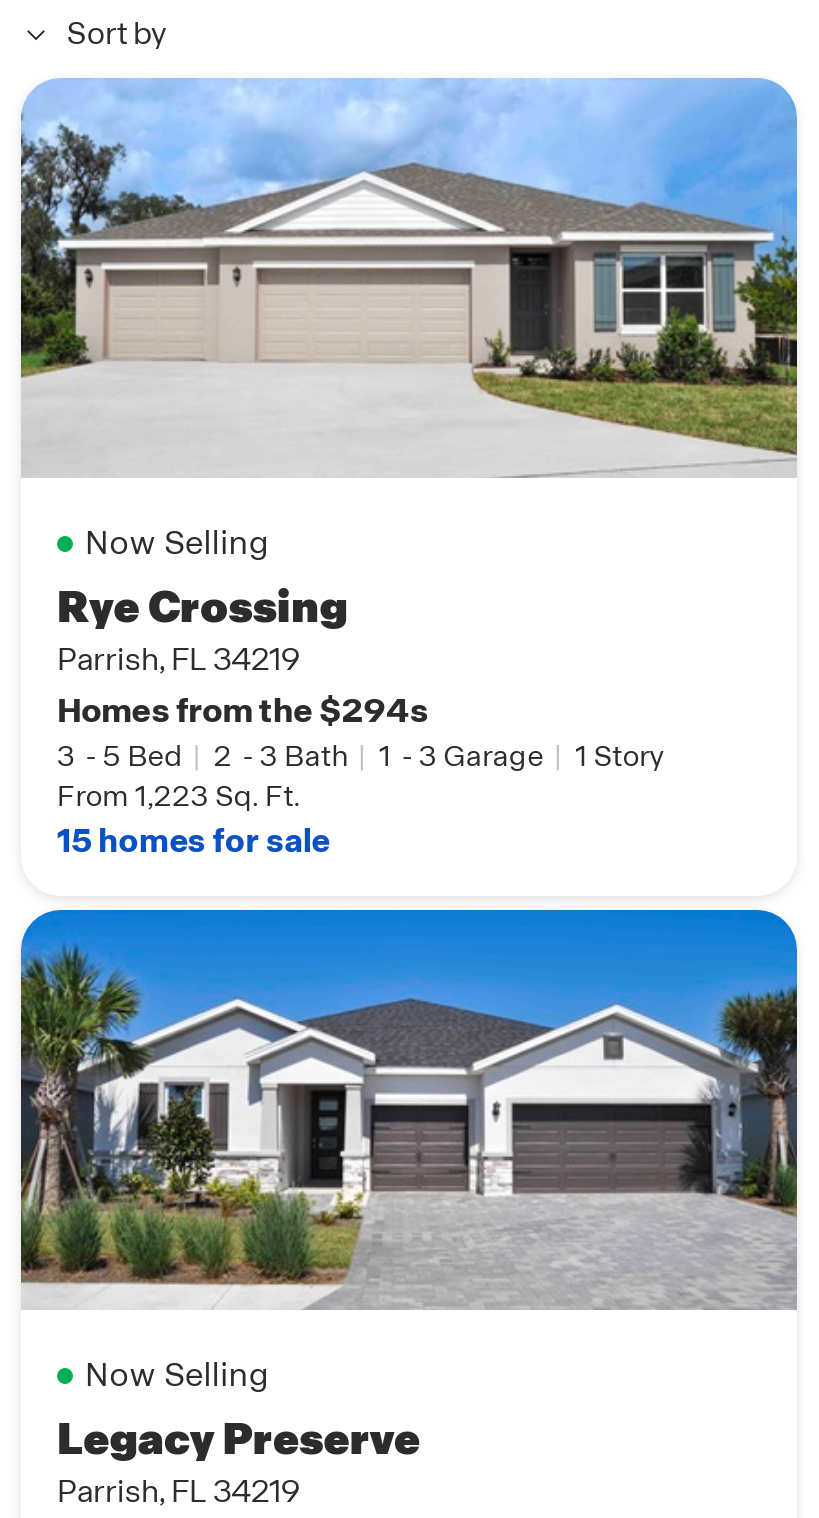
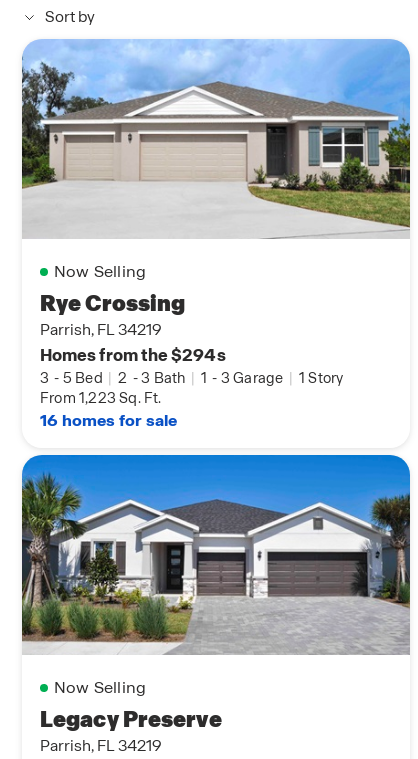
[57,819,330,861] 15 homes for sale -> [40,410,177,431] 16 homes for sale

